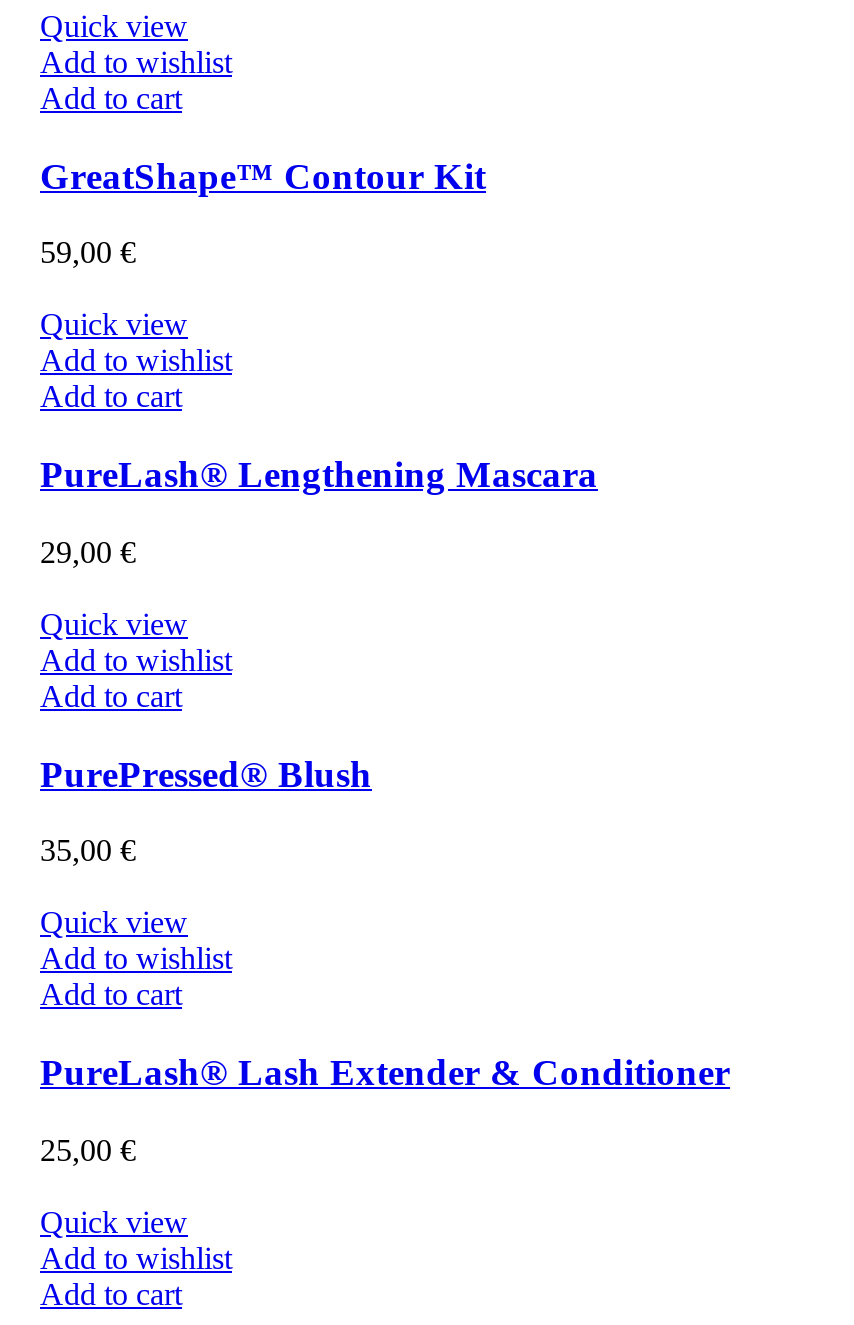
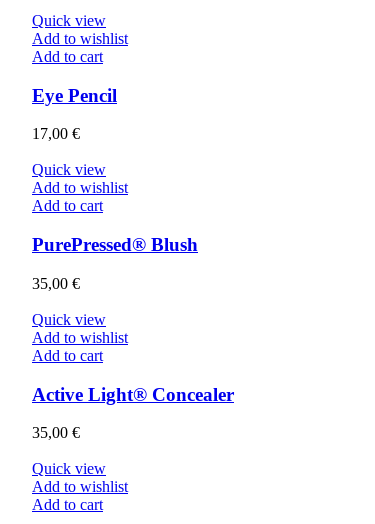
[40,154,598,569] GreatShape™ Contour Kit | 59,00 € | Quick view | Add to wishlist | Add to cart | PureLash® Lengthening Mascara | 29,00 € -> [32,85,117,142] Eye Pencil | 17,00 €
[40,1051,730,1093] PureLash® Lash Extender & Conditioner -> [32,384,234,405] Active Light® Concealer
[40,1133,136,1167] 25,00 € -> [32,424,80,441] 35,00 €

